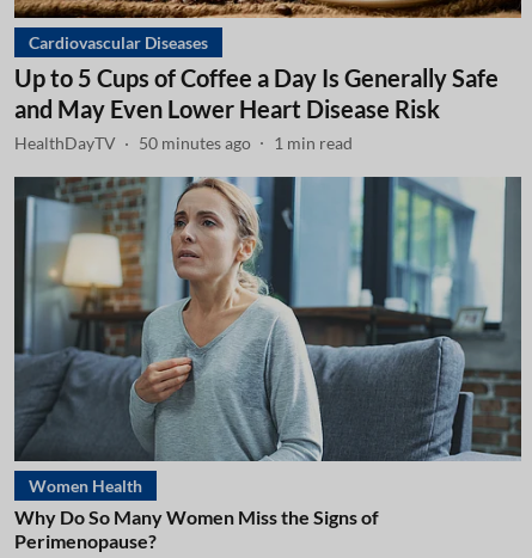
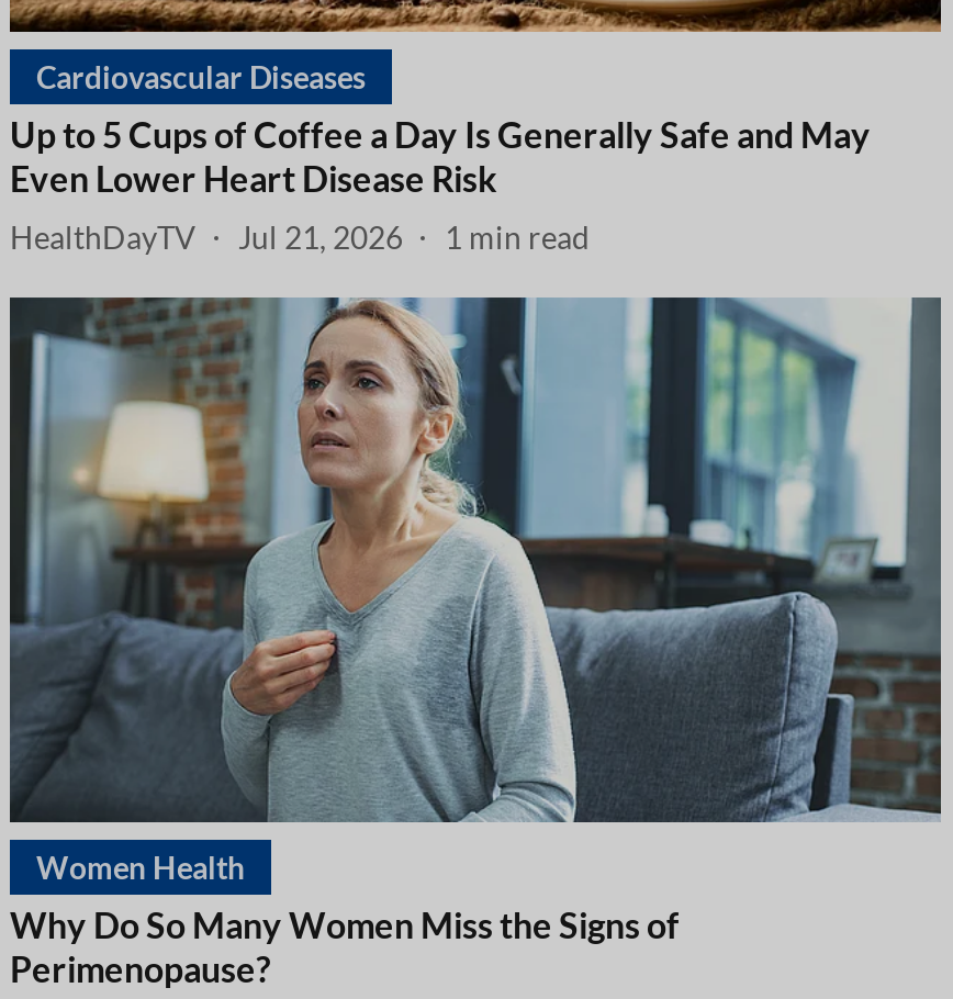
[14,133,353,153] HealthDayTV 50 minutes ago 1 min read -> [10,217,590,255] HealthDayTV Jul 21, 2026 1 min read

